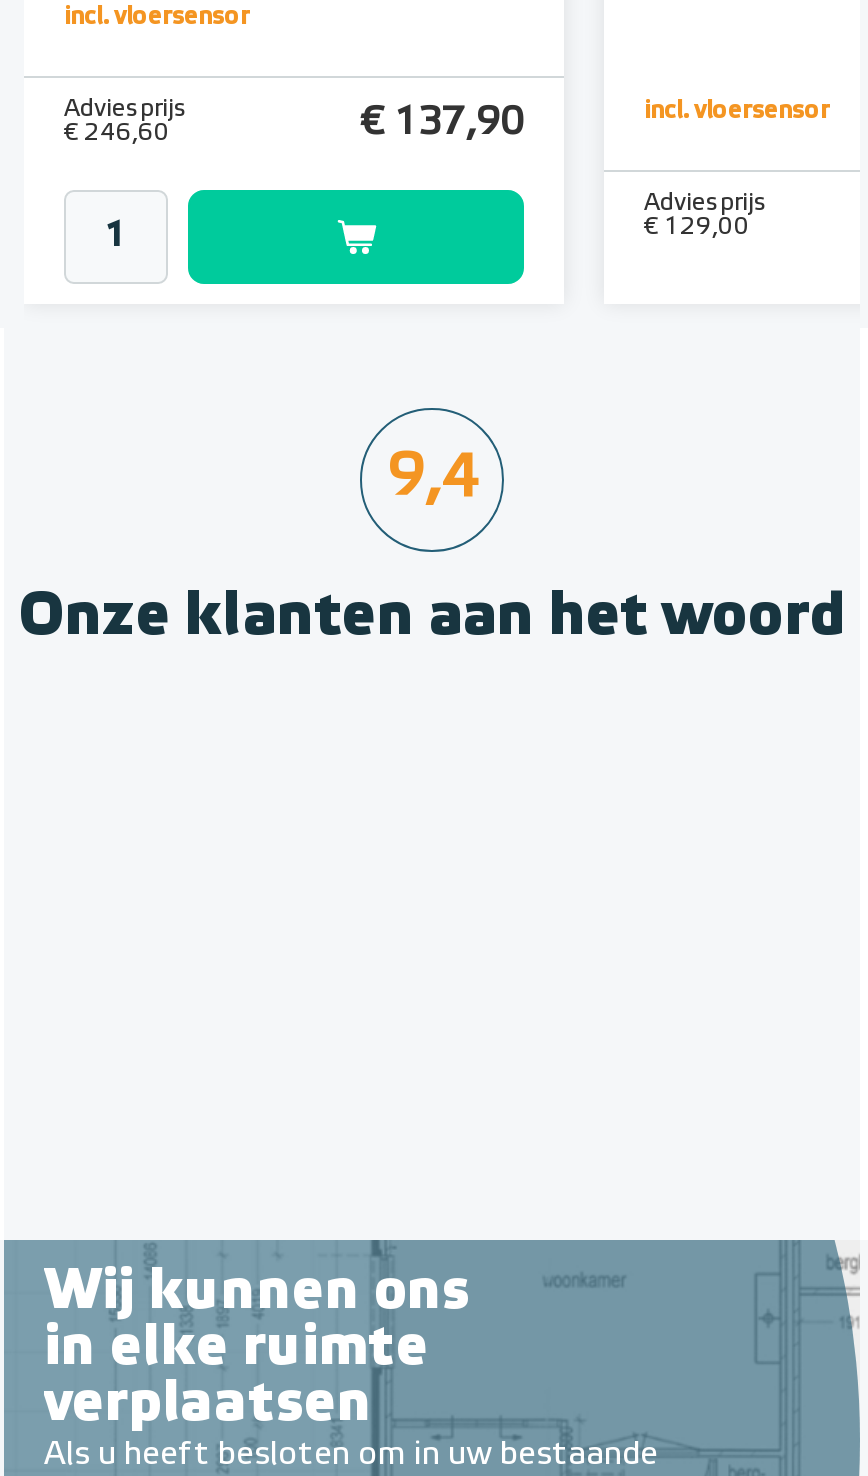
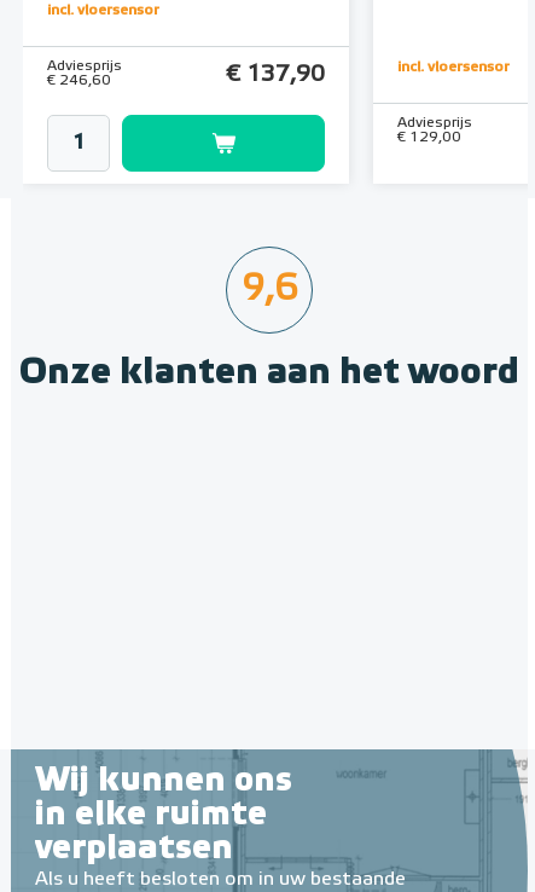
[387,450,477,510] 9,4 -> [242,272,297,308] 9,6

